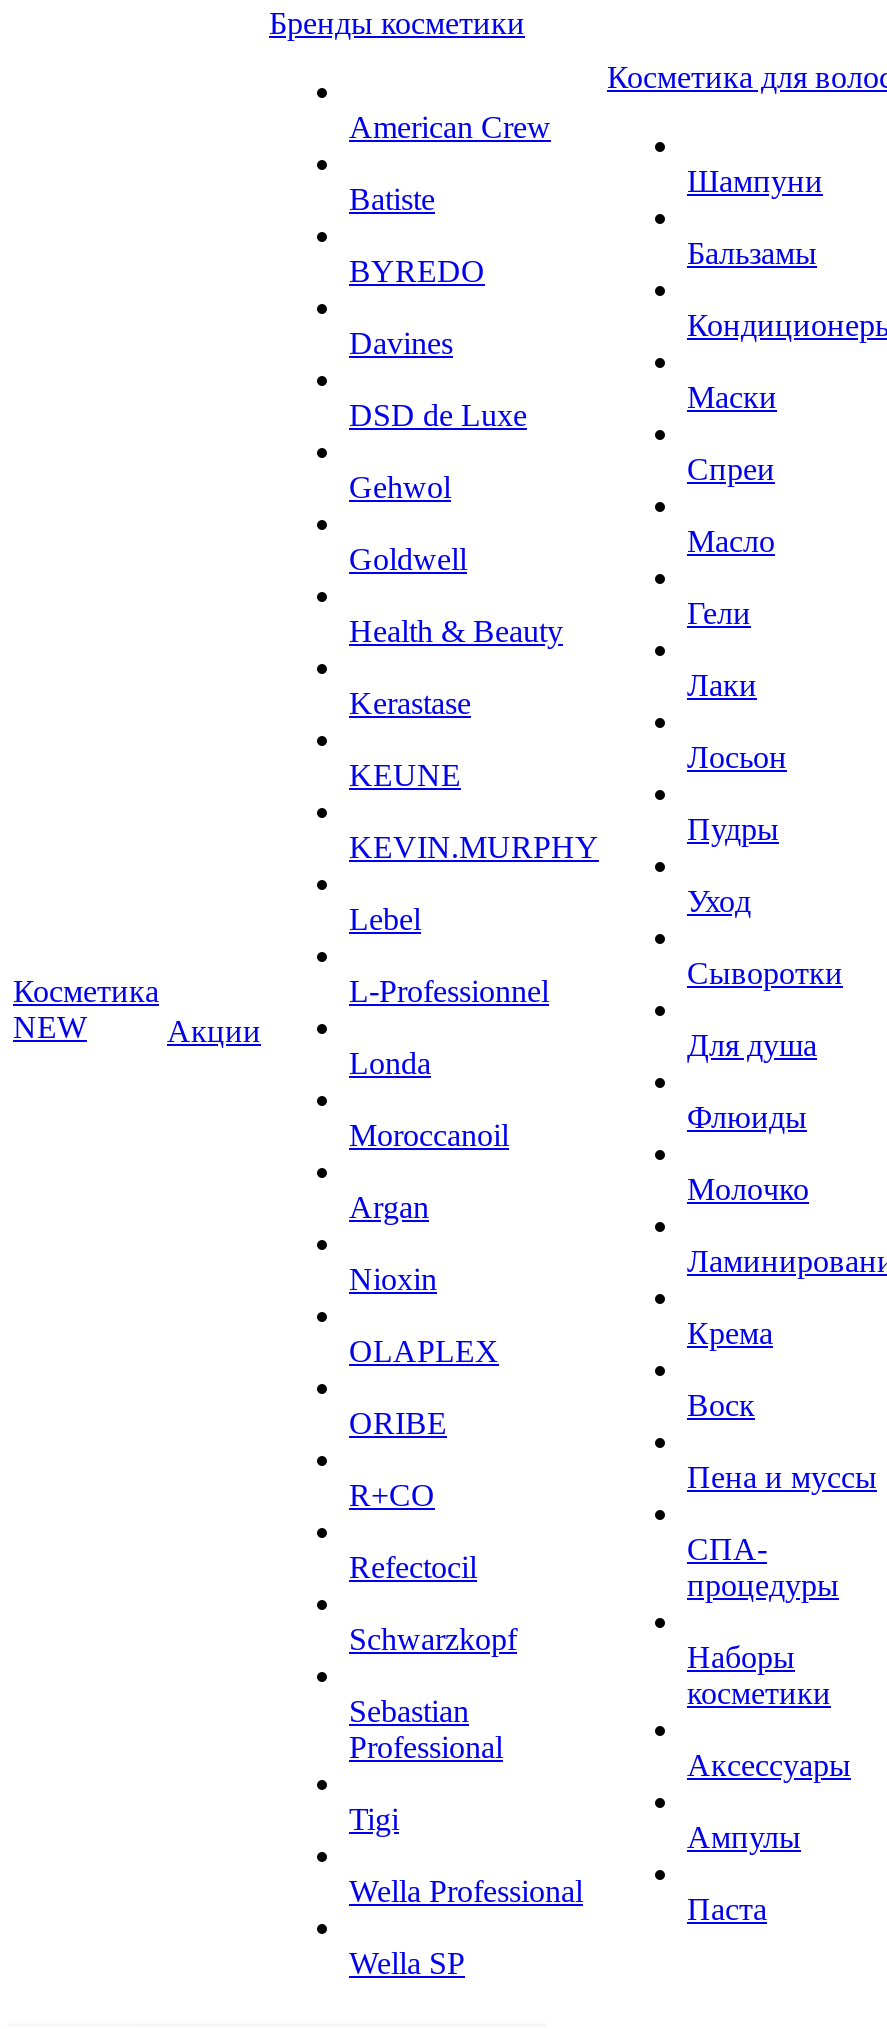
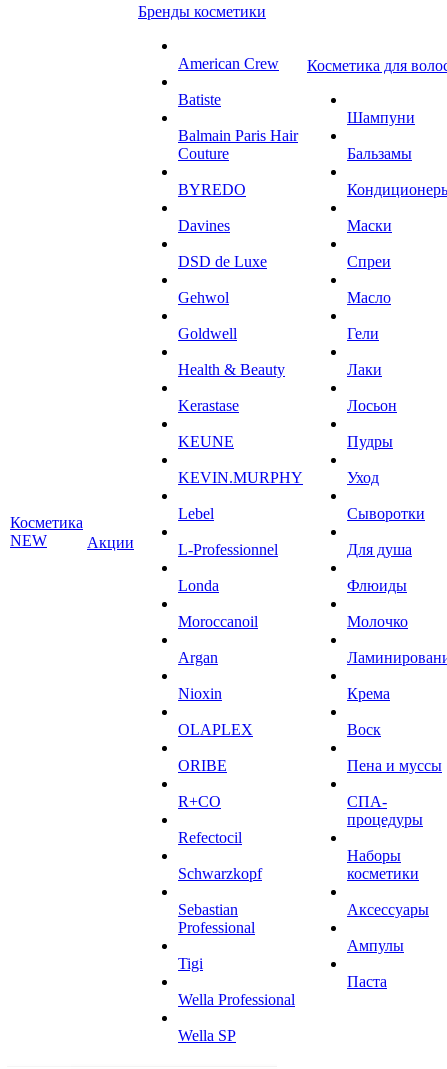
none -> [178,127,298,162] Balmain Paris Hair | Couture

